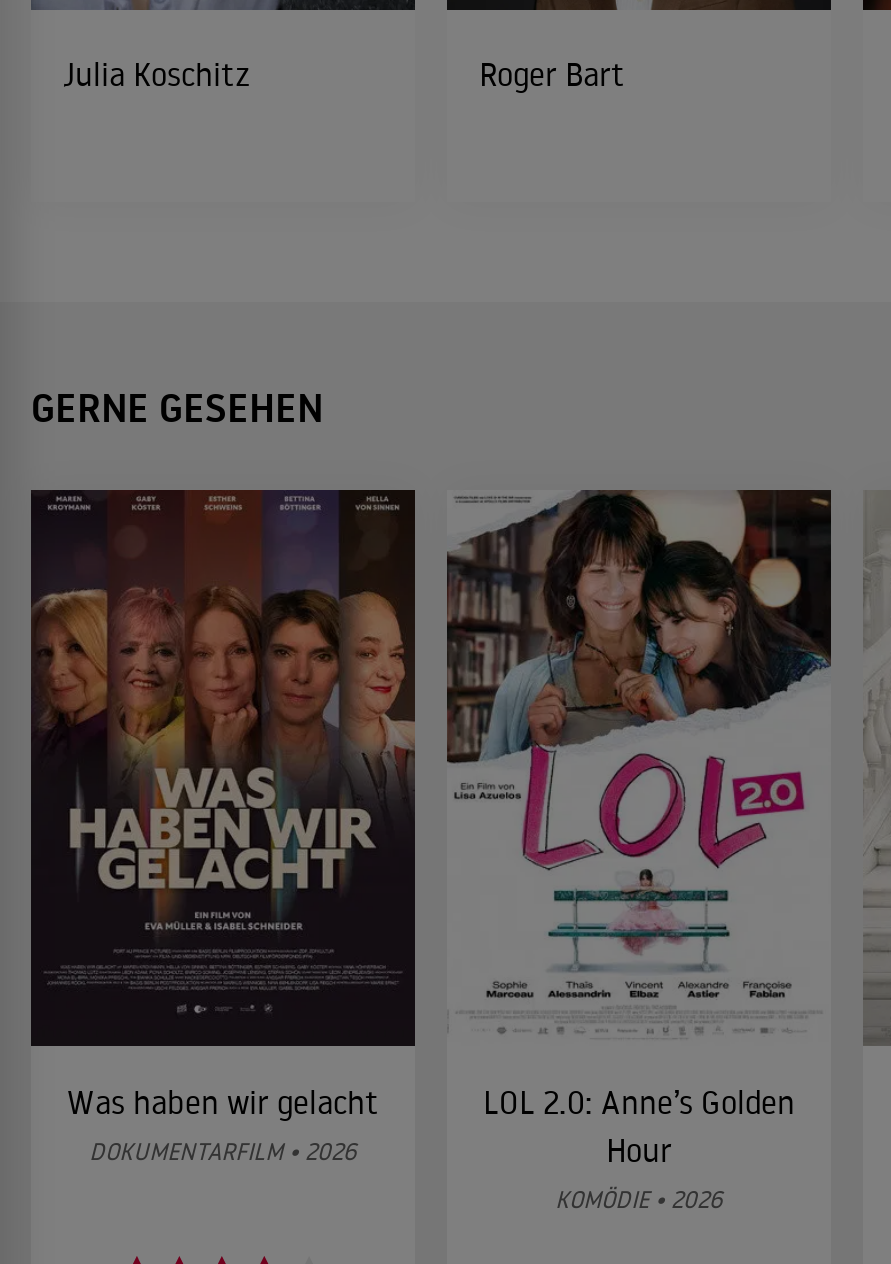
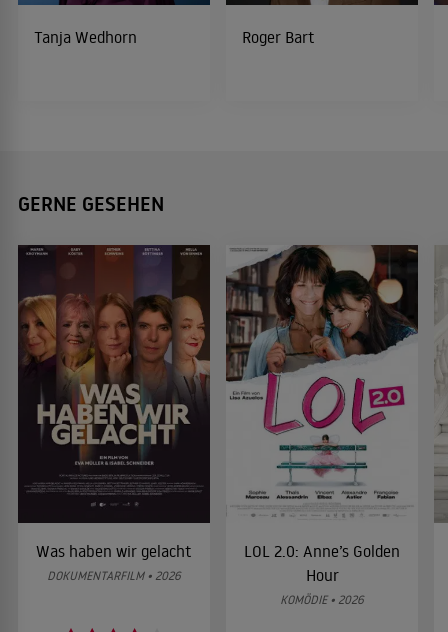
[63,54,251,94] Julia Koschitz -> [34,27,137,47] Tanja Wedhorn

